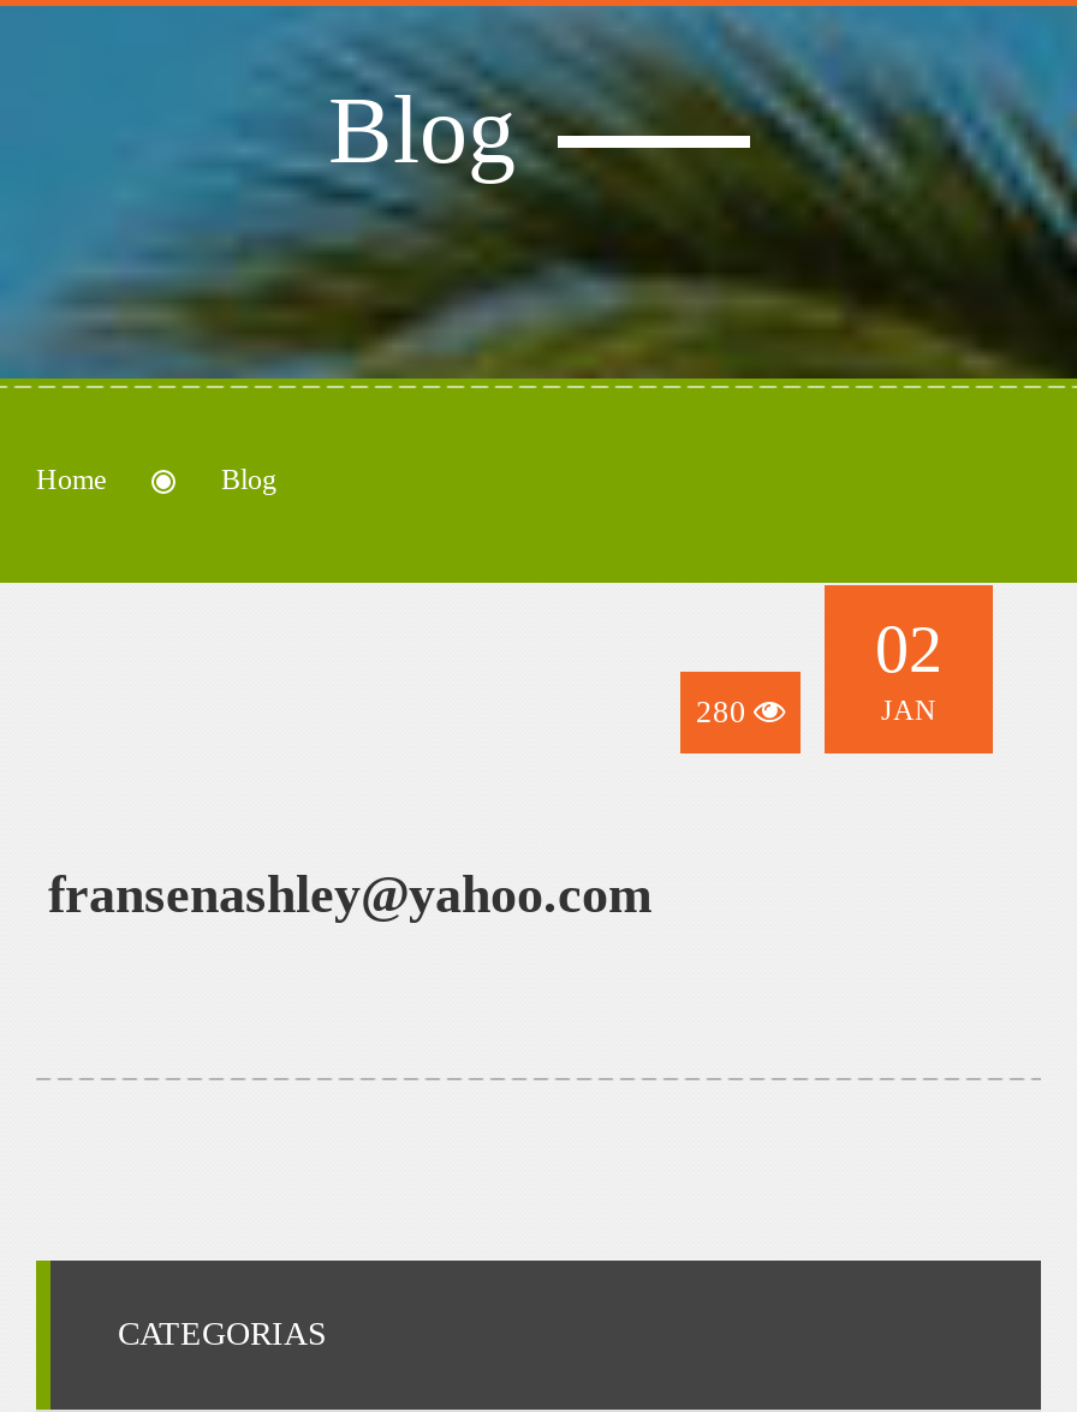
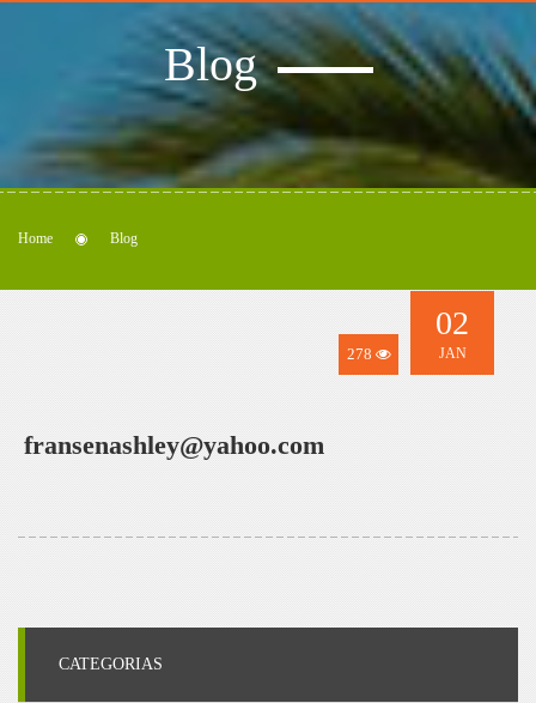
[696,693,754,729] 280 -> [346,345,375,363] 278

